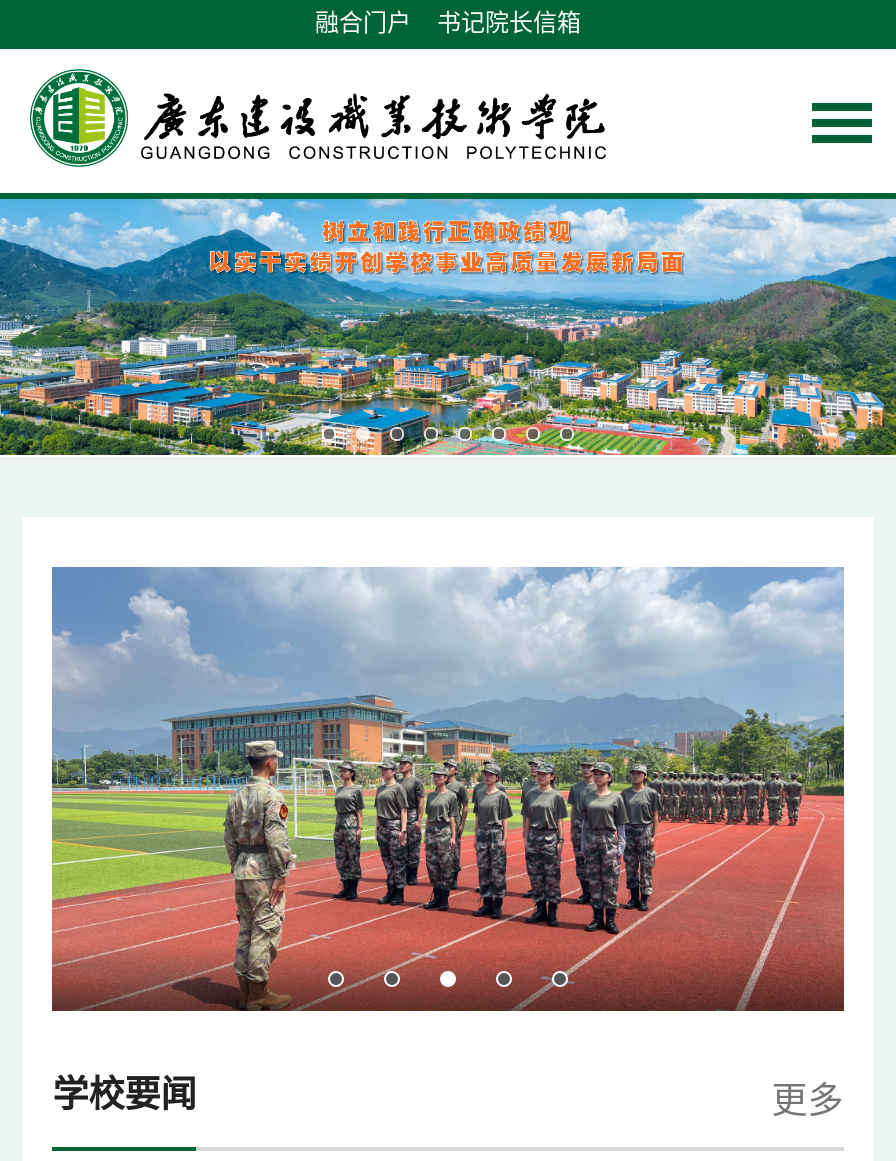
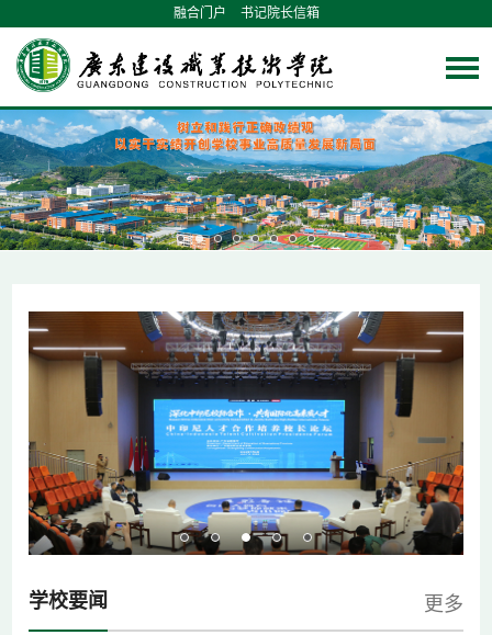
[50,565,846,1011] [image] -> [27,310,465,555] [image]

